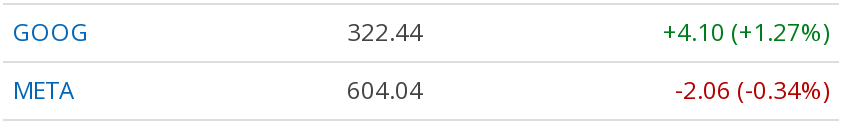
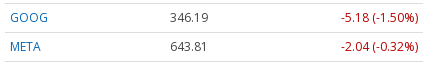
[347,14,423,48] 322.44 -> [170,8,208,25] 346.19
[663,14,829,48] +4.10 (+1.27%) -> [341,8,418,25] -5.18 (-1.50%)
[347,72,423,106] 604.04 -> [170,37,208,54] 643.81
[675,72,829,106] -2.06 (-0.34%) -> [341,37,418,54] -2.04 (-0.32%)

